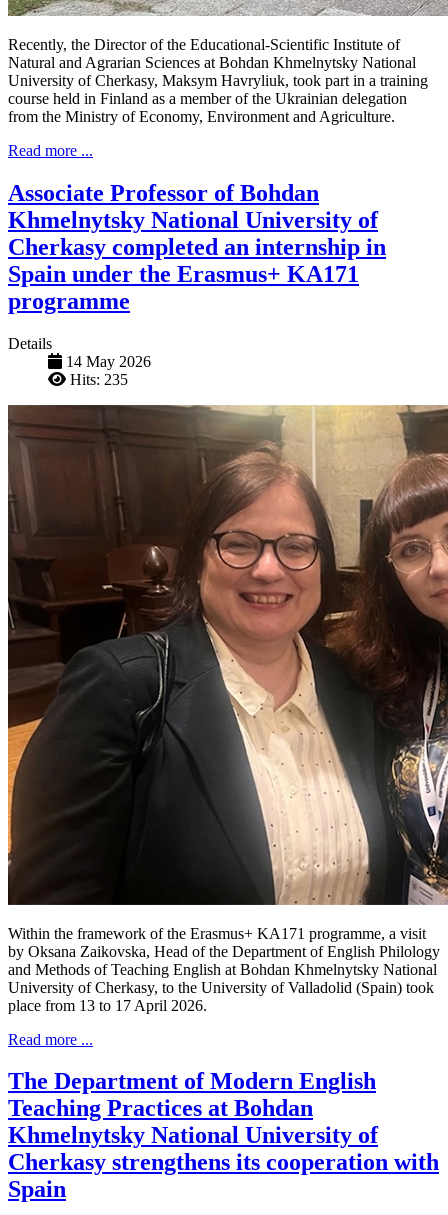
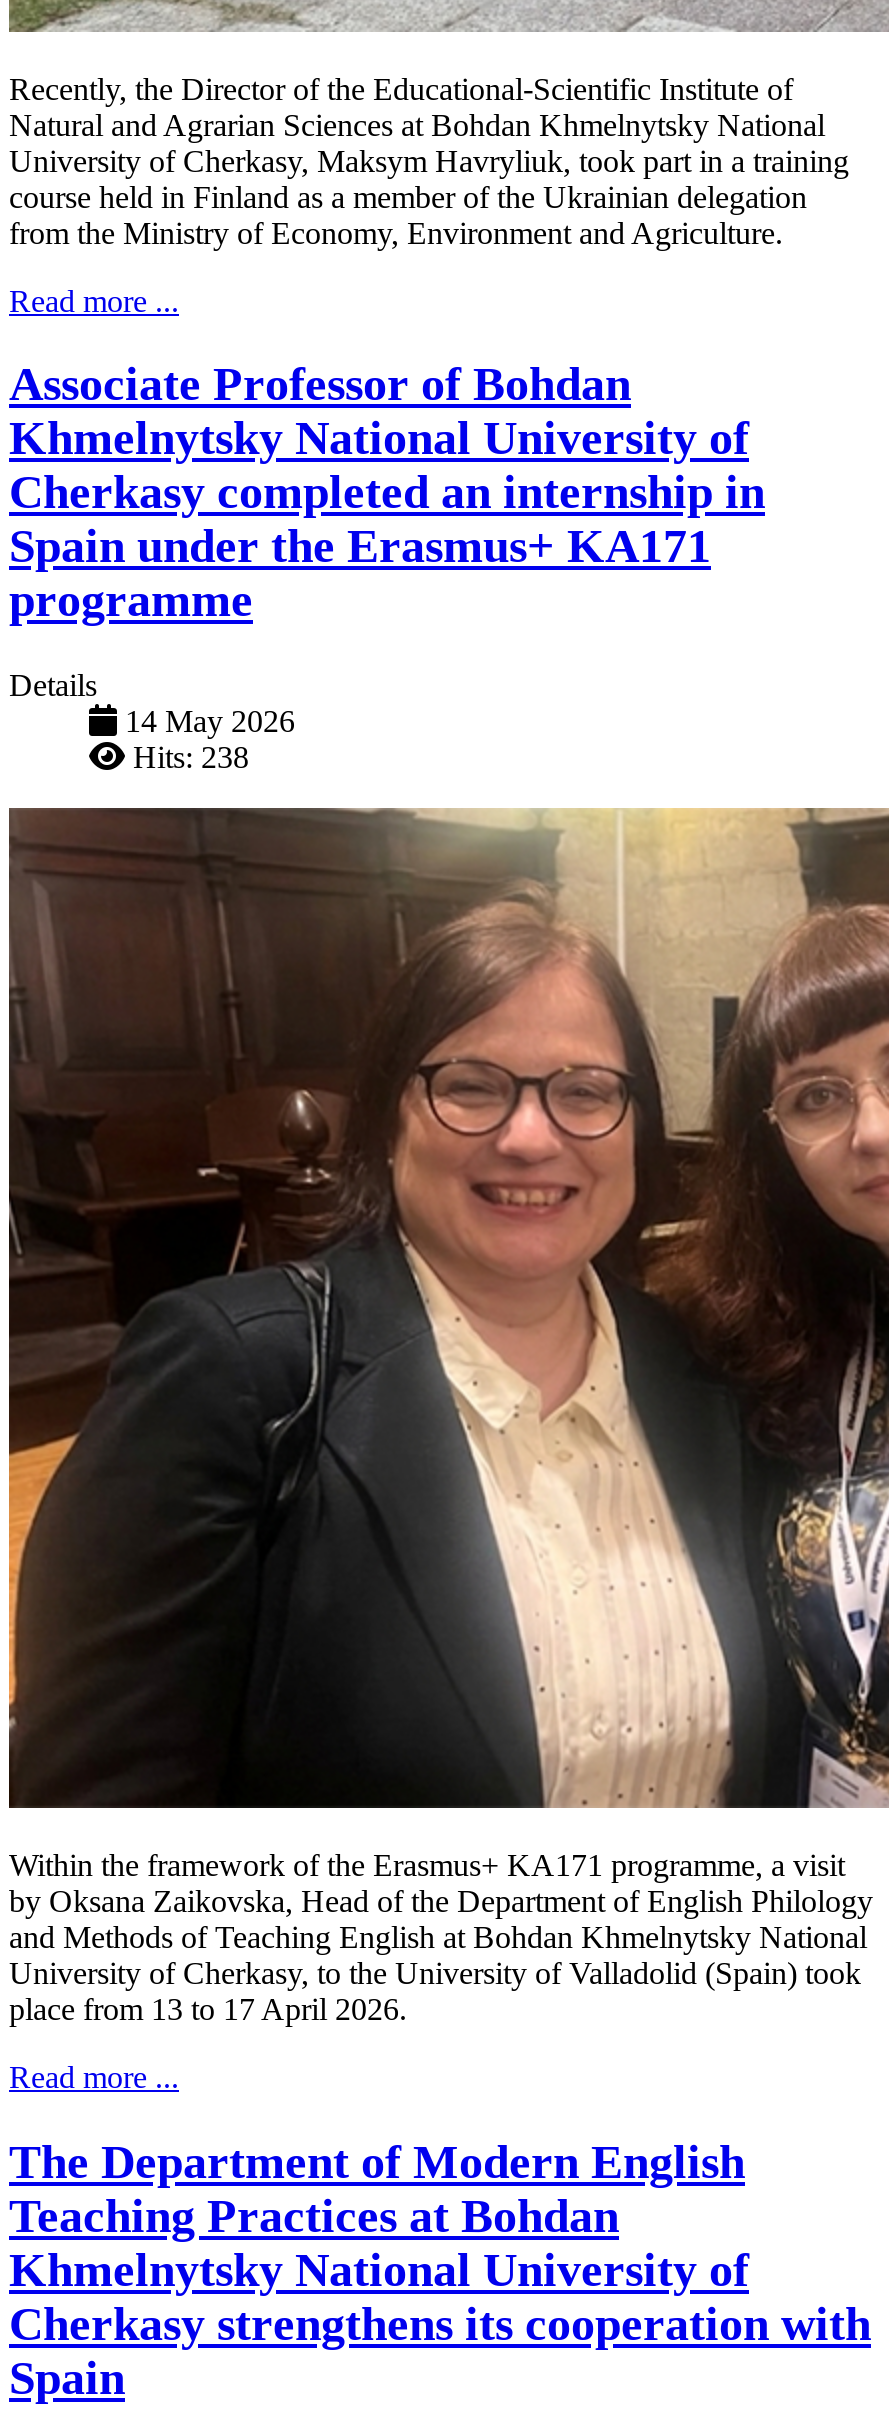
[70,370,128,387] Hits: 235 -> [133,741,249,775] Hits: 238

